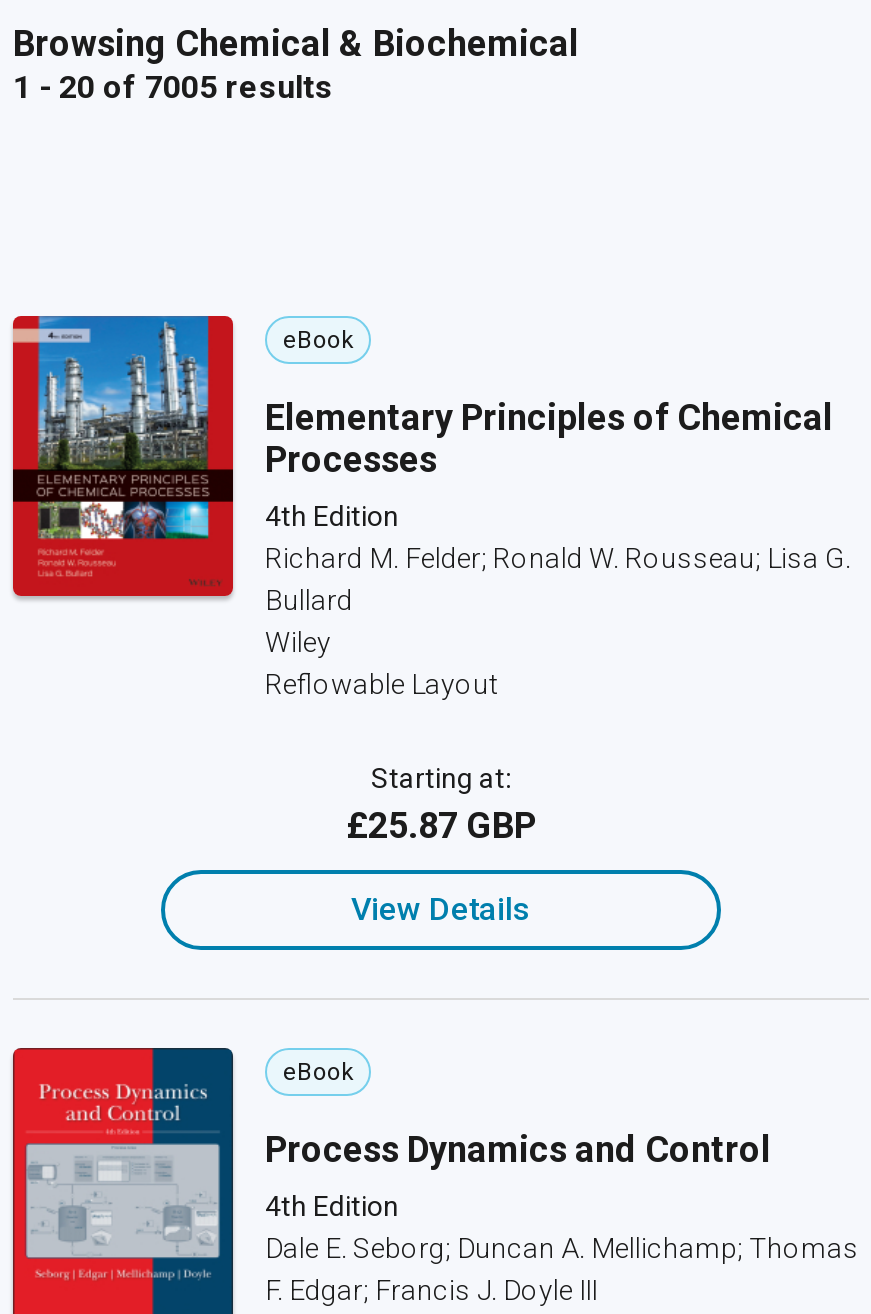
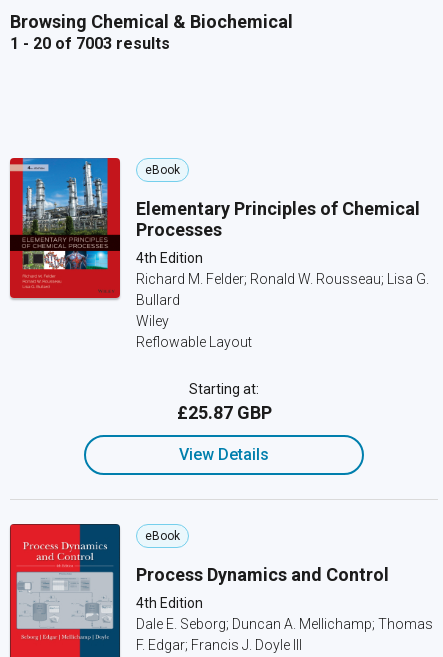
[13,68,333,106] 1 - 20 of 7005 results -> [10,34,170,53] 1 - 20 of 7003 results

